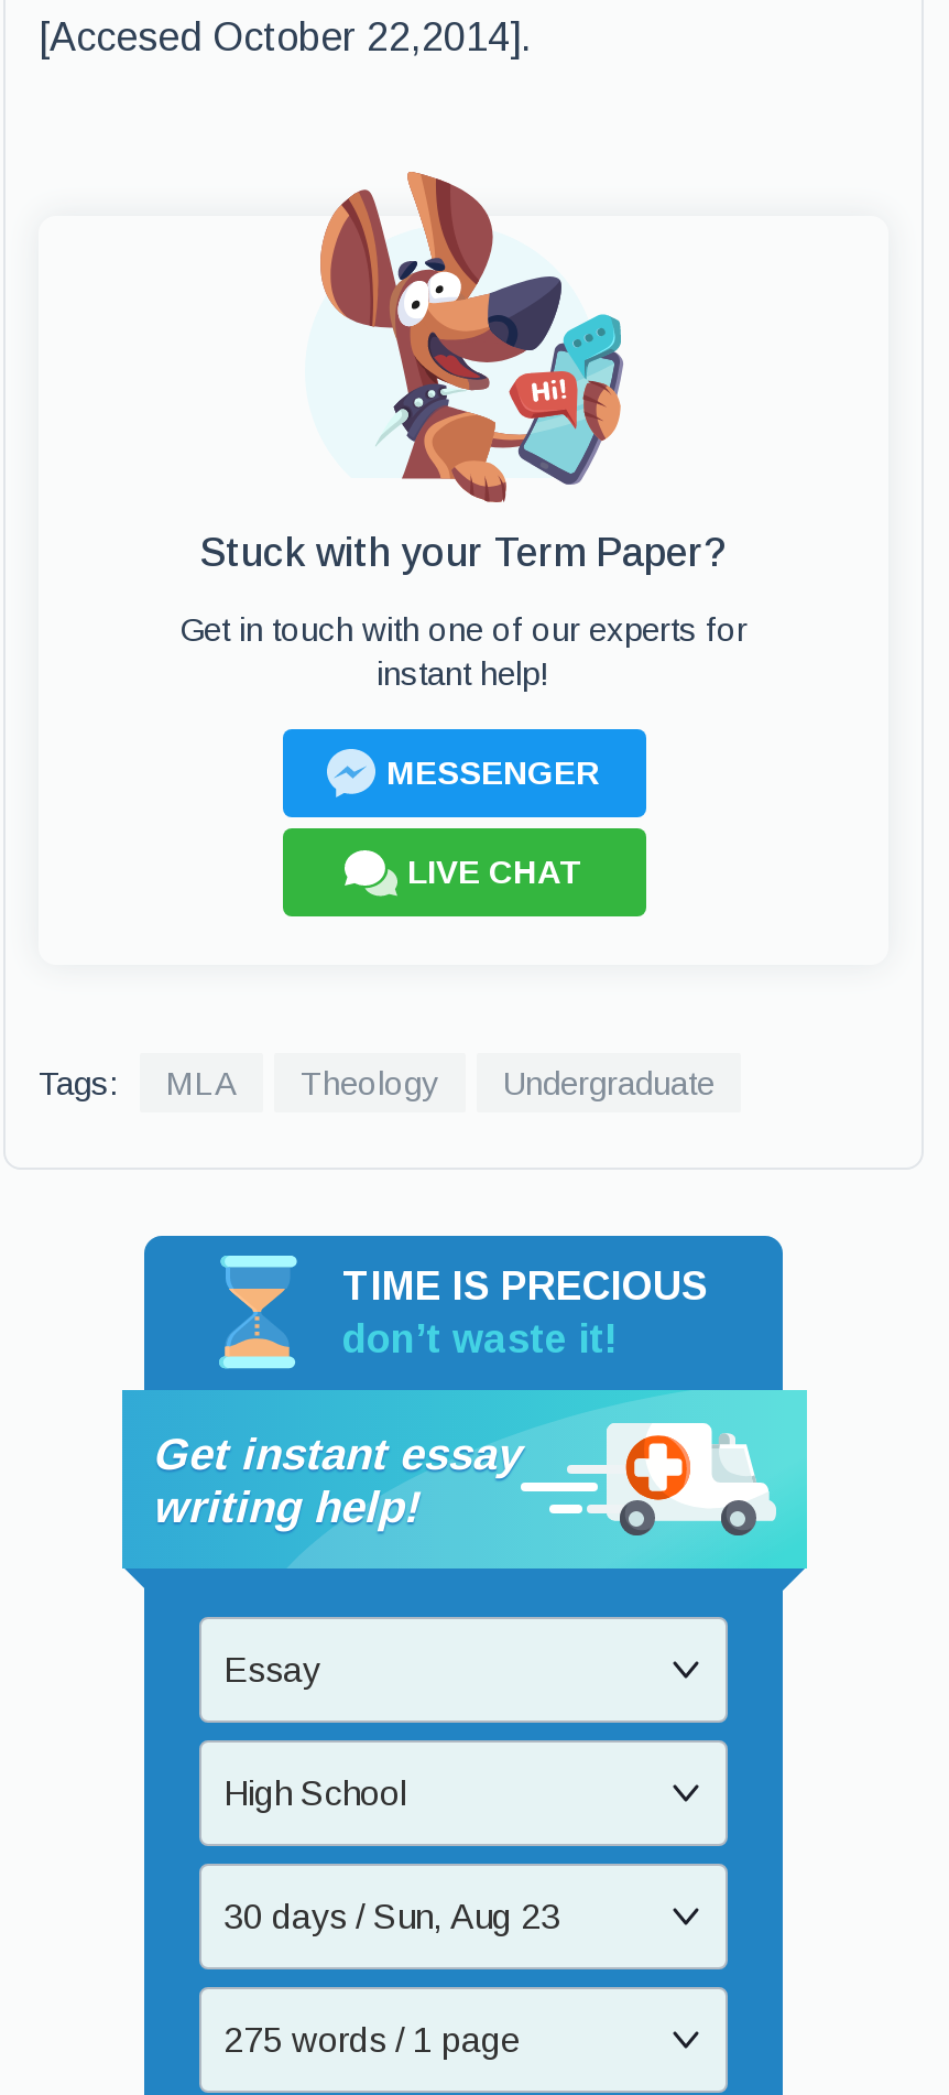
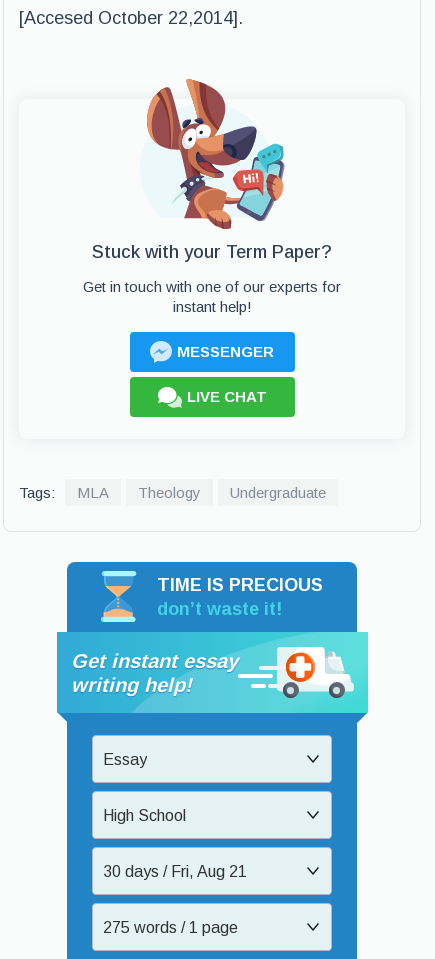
[223,1898,560,1935] 30 days / Sun, Aug 23 -> [103,862,247,879] 30 days / Fri, Aug 21

